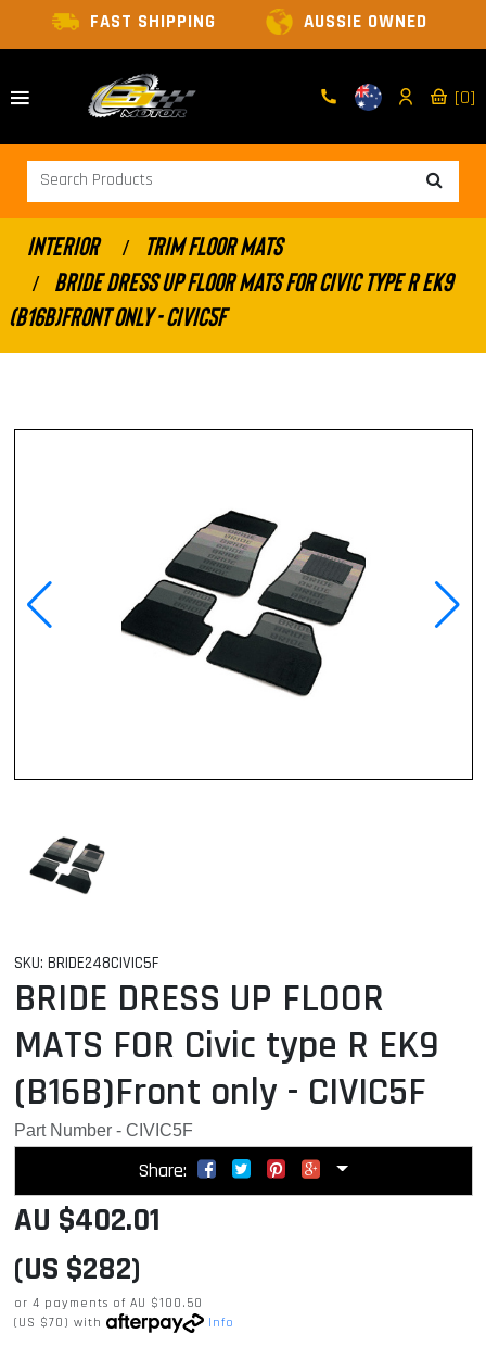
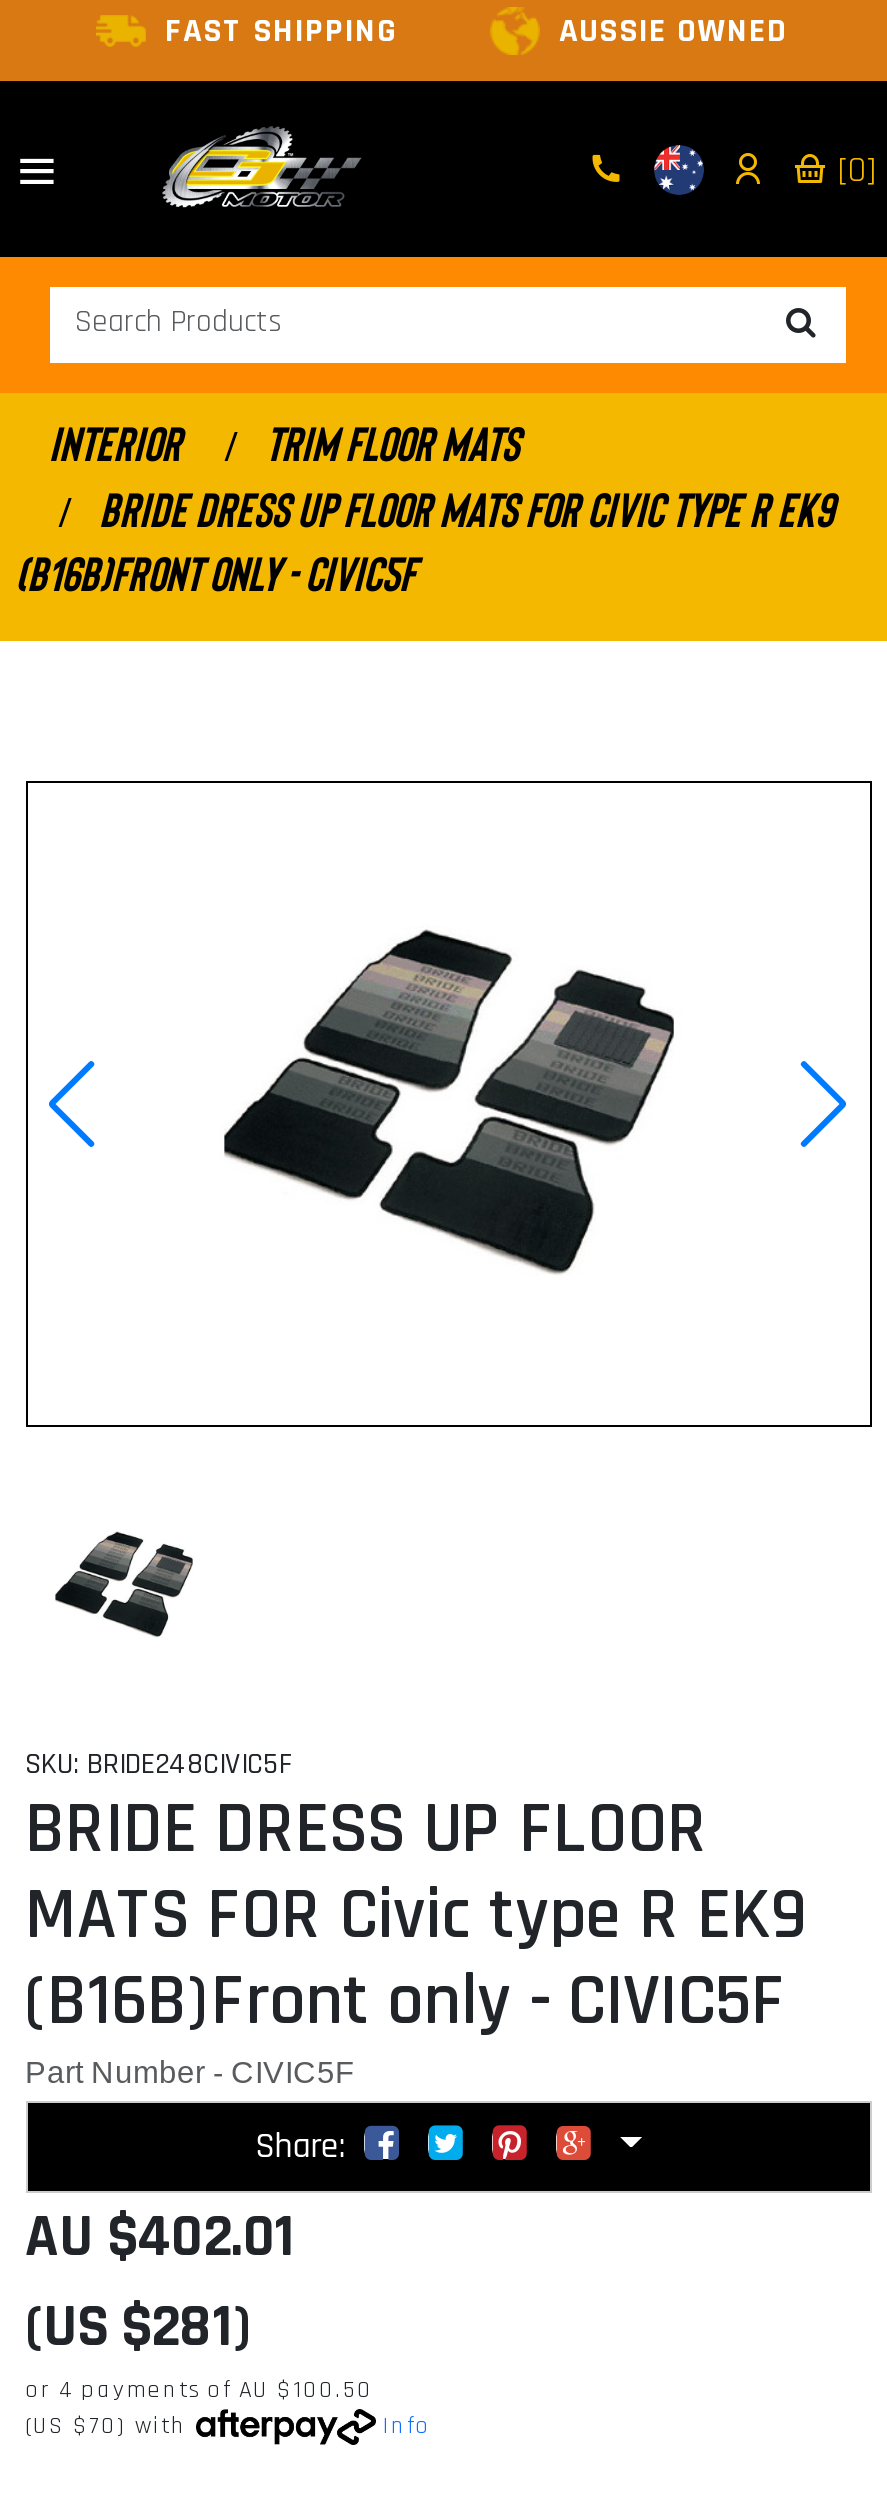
[14,1248,140,1290] (US $282) -> [25,2289,251,2365] (US $281)

